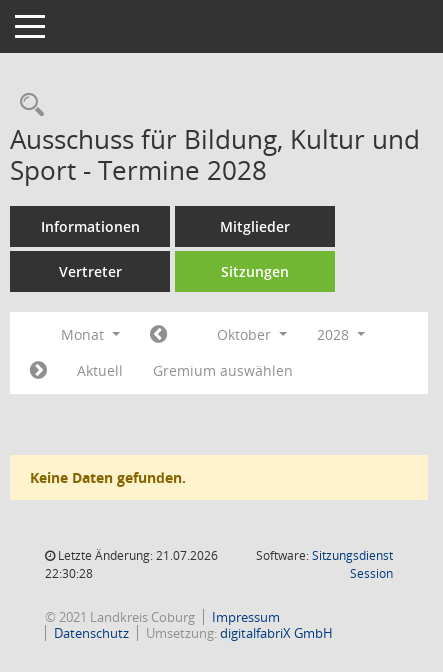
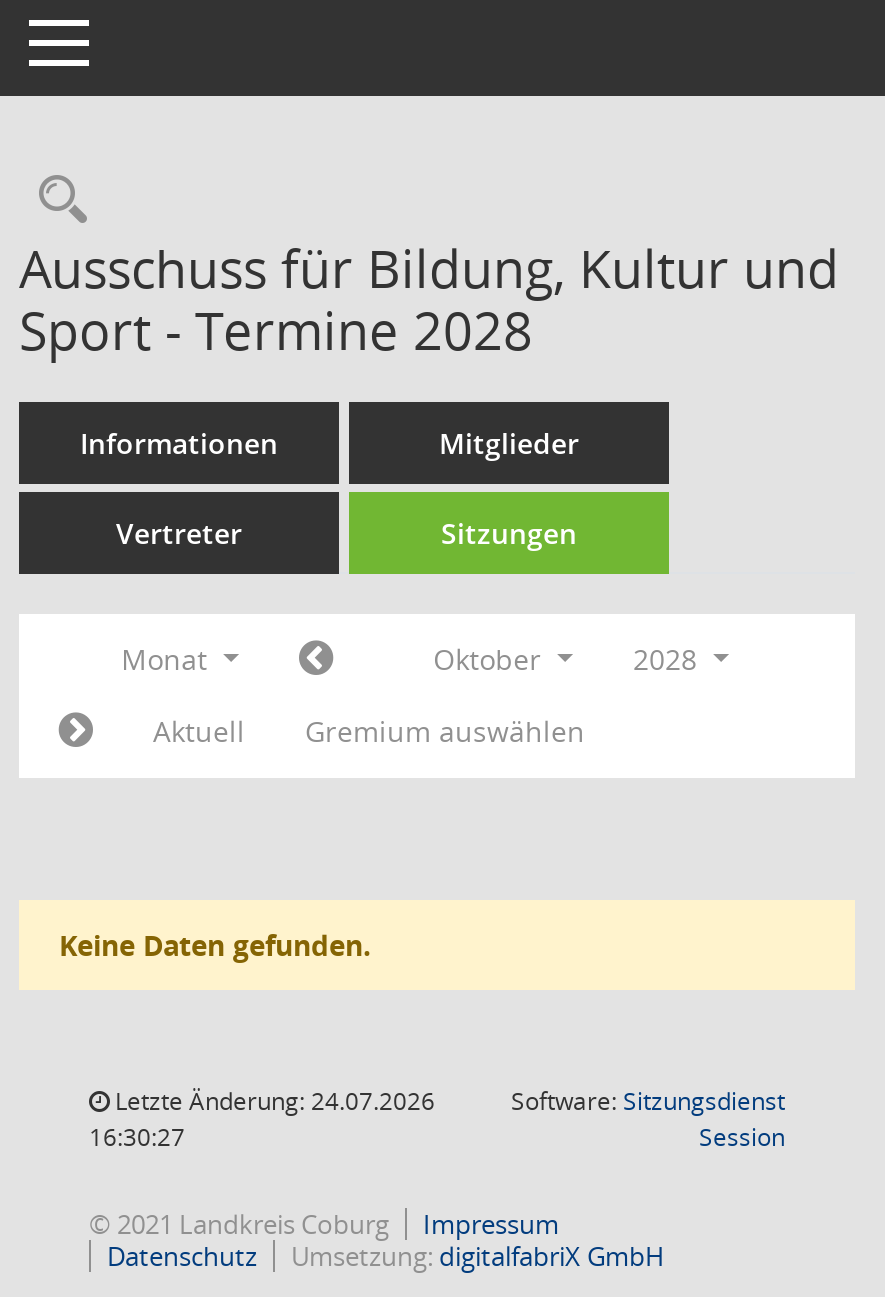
[55,547,218,564] Letzte Änderung: 21.07.2026 -> [109,1084,435,1118] Letzte Änderung: 24.07.2026
[45,565,93,582] 22:30:28 -> [89,1120,185,1154] 16:30:27

